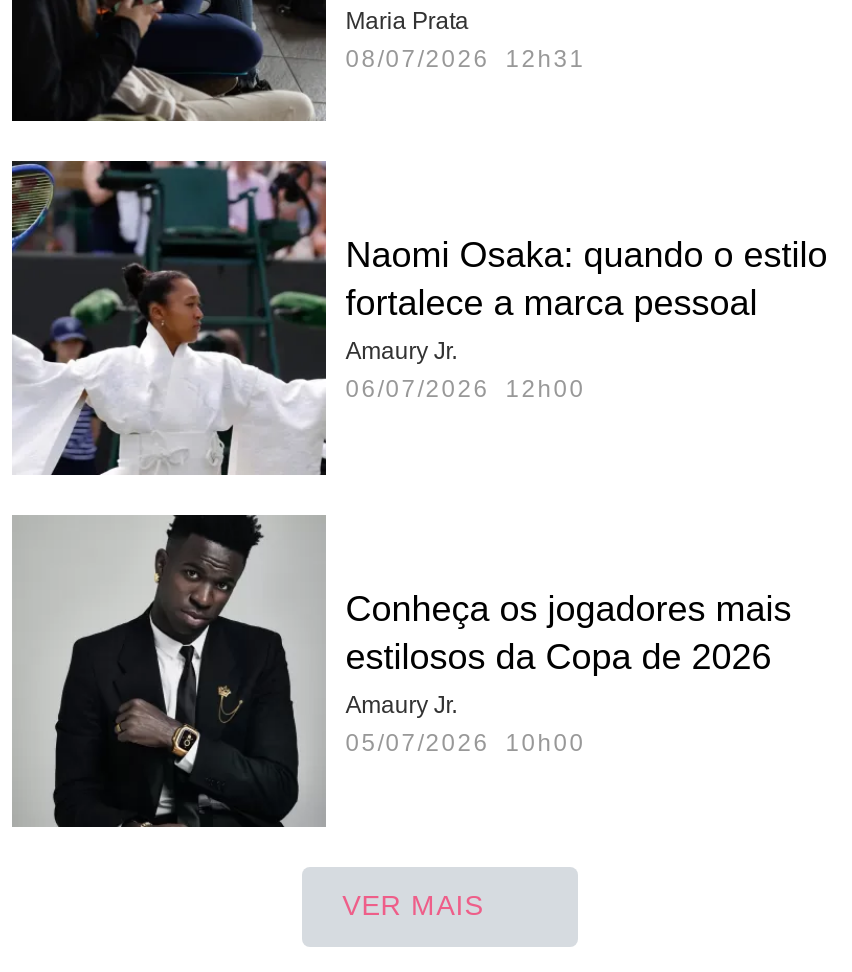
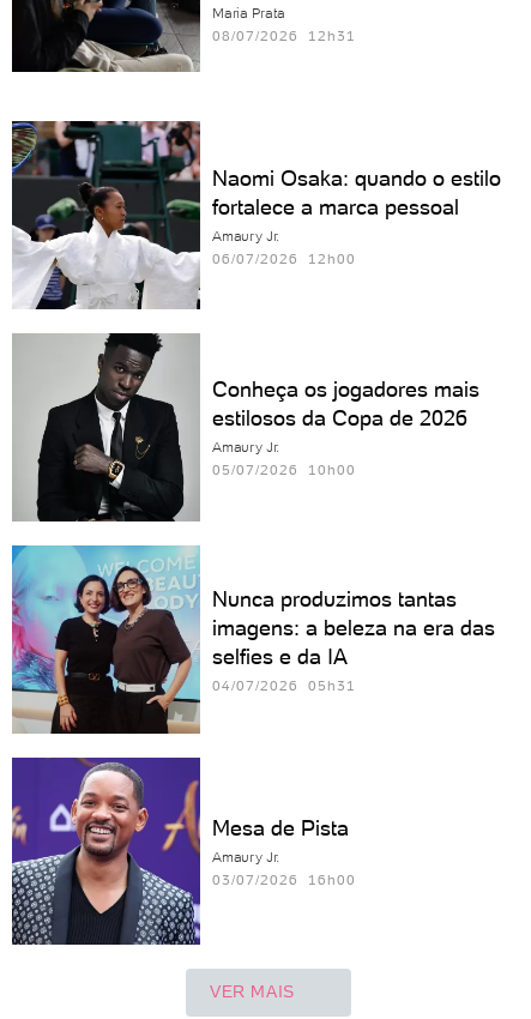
none -> [11,544,495,735] [image] | Nunca produzimos tantas | imagens: a beleza na era das | selfies e da IA | 04/07/2026 05h31
none -> [12,758,356,946] [image] | Mesa de Pista | Amaury Jr. | 03/07/2026 16h00

